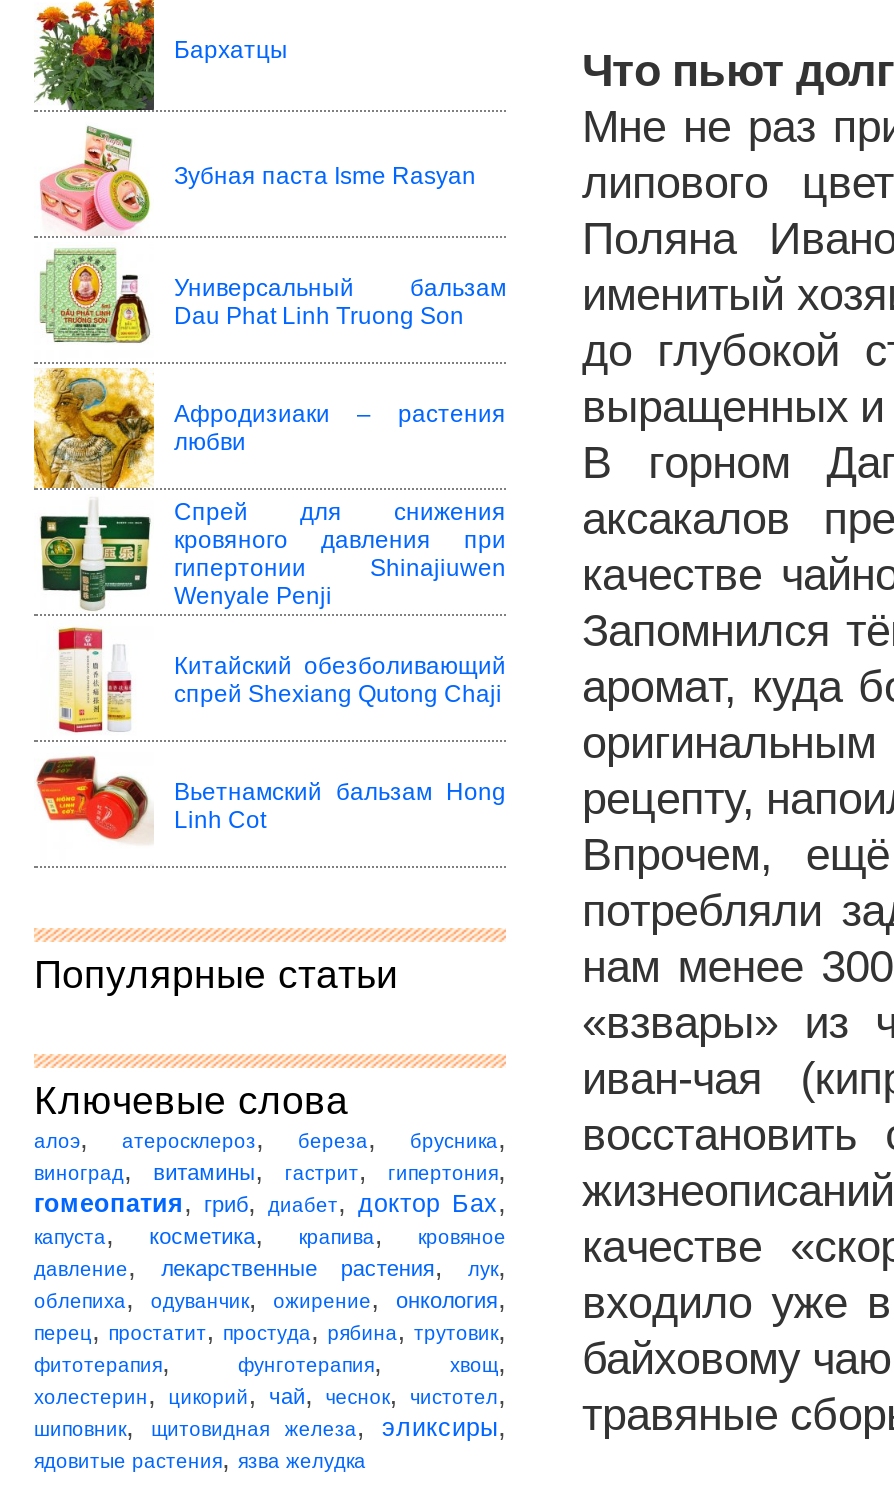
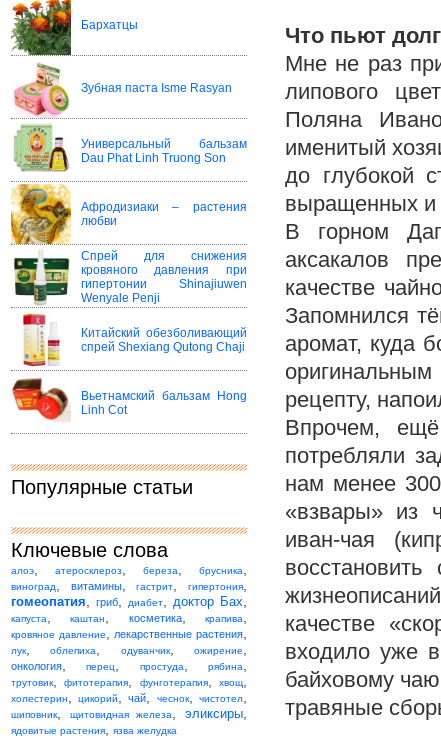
[34,1218,506,1378] капуста, косметика, крапива, кровяное | давление, лекарственные растения, лук, | облепиха, одуванчик, ожирение, онкология, | перец, простатит, простуда, рябина, трутовик, | фитотерапия, фунготерапия, хвощ, -> [11,609,247,689] капуста, каштан, косметика, крапива, | кровяное давление, лекарственные растения, | лук, облепиха, одуванчик, ожирение, | онкология, перец, простуда, рябина, | трутовик, фитотерапия, фунготерапия, хвощ,

